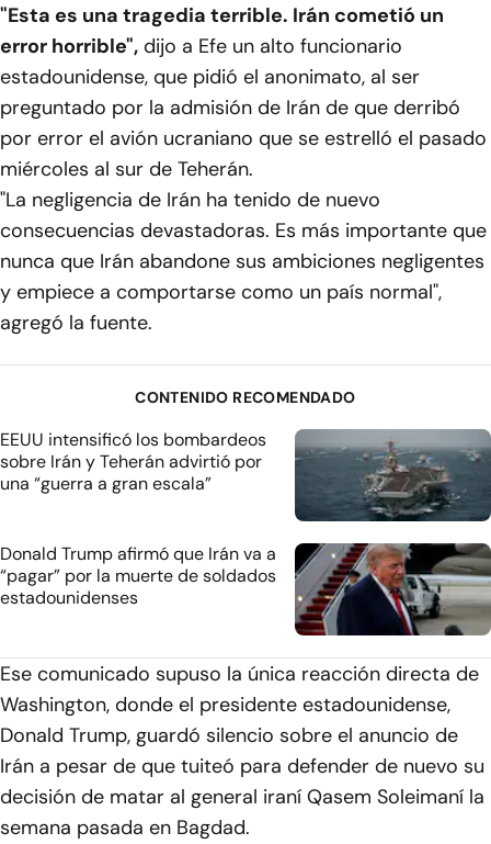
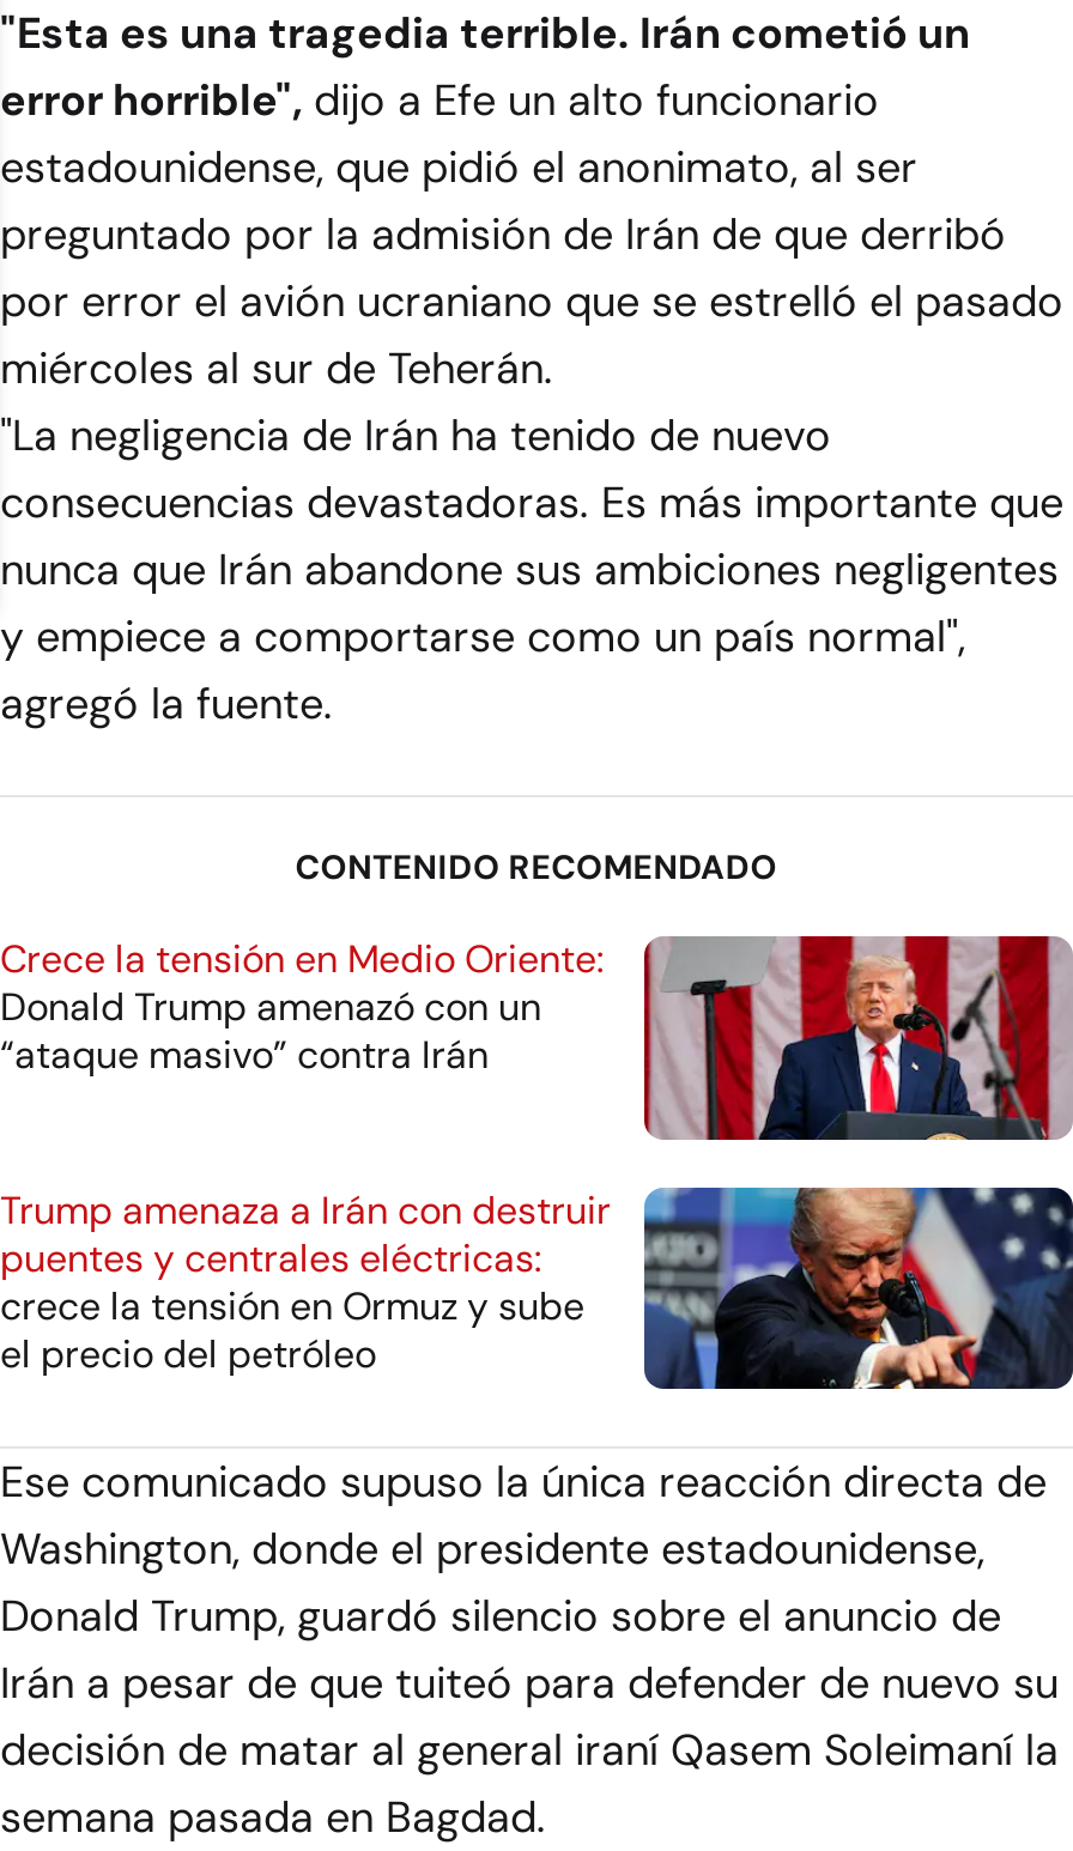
[0,428,488,522] [image] | EEUU intensificó los bombardeos | sobre Irán y Teherán advirtió por | una “guerra a gran escala” -> [0,934,1066,1142] [image] | Crece la tensión en Medio Oriente: | Donald Trump amenazó con un | “ataque masivo” contra Irán
[0,542,488,637] [image] | Donald Trump afirmó que Irán va a | “pagar” por la muerte de soldados | estadounidenses -> [0,1185,1066,1391] [image] | Trump amenaza a Irán con destruir | puentes y centrales eléctricas: | crece la tensión en Ormuz y sube | el precio del petróleo

